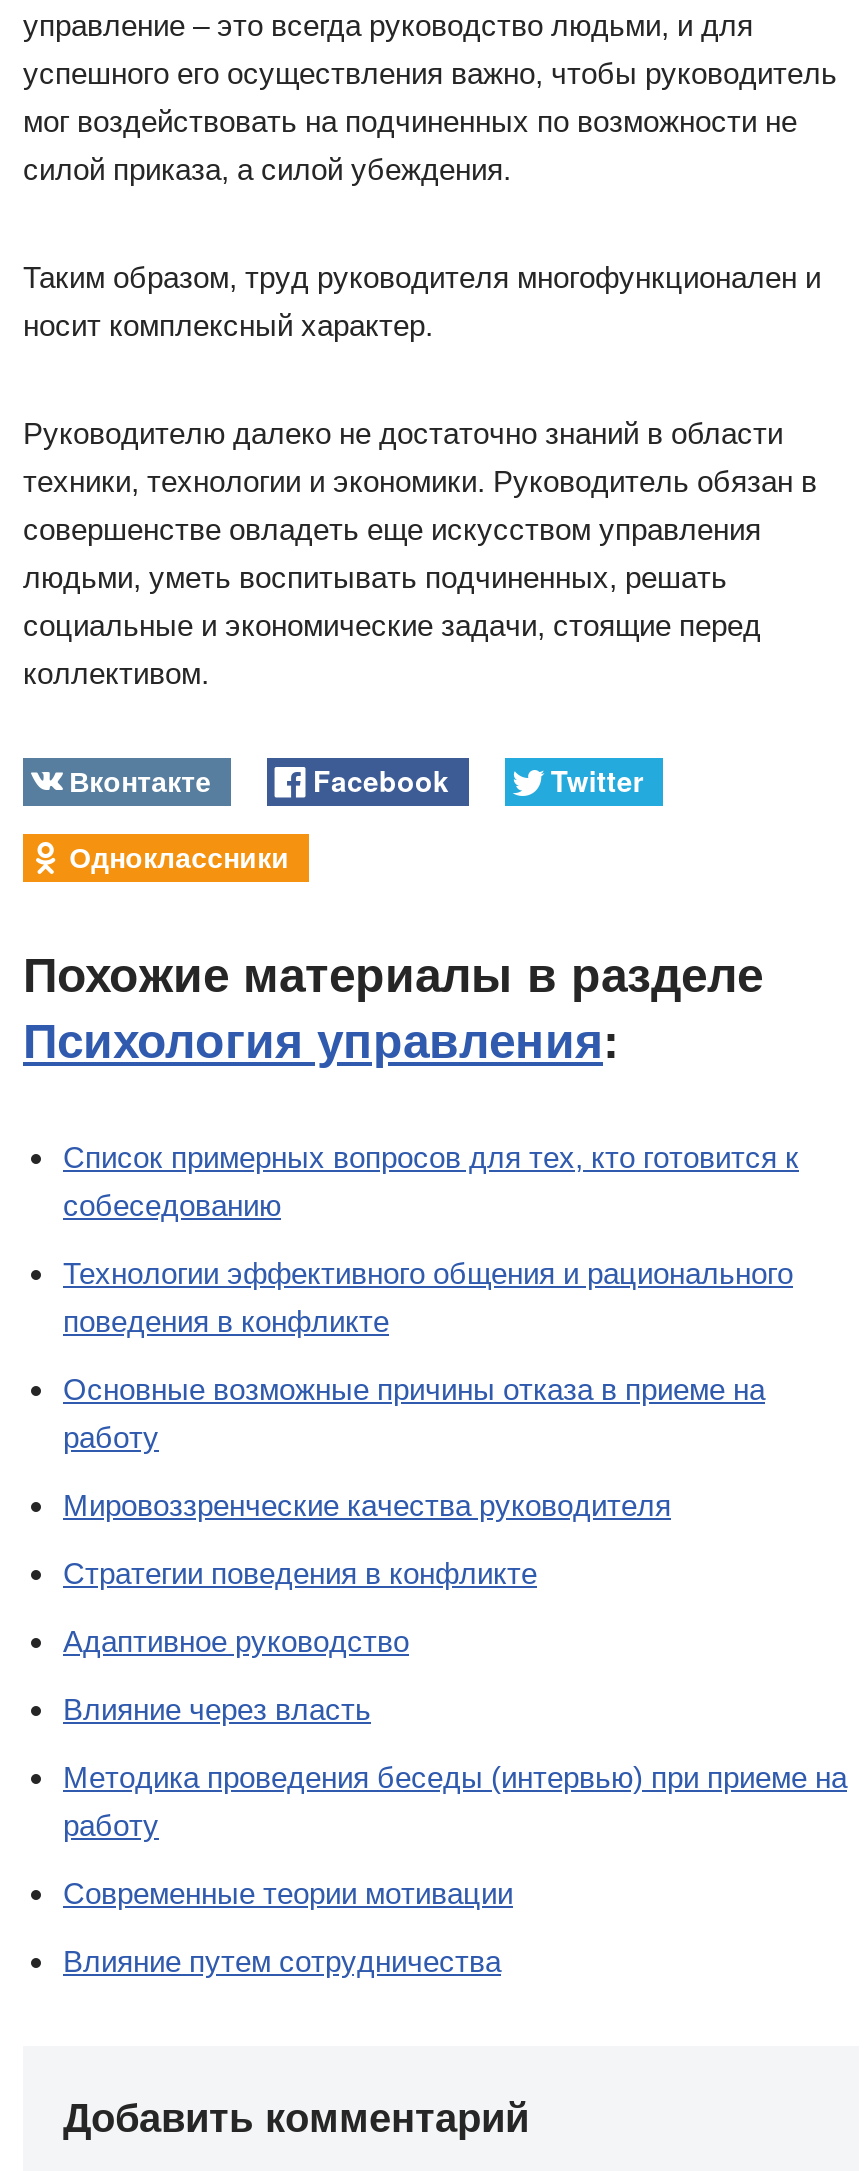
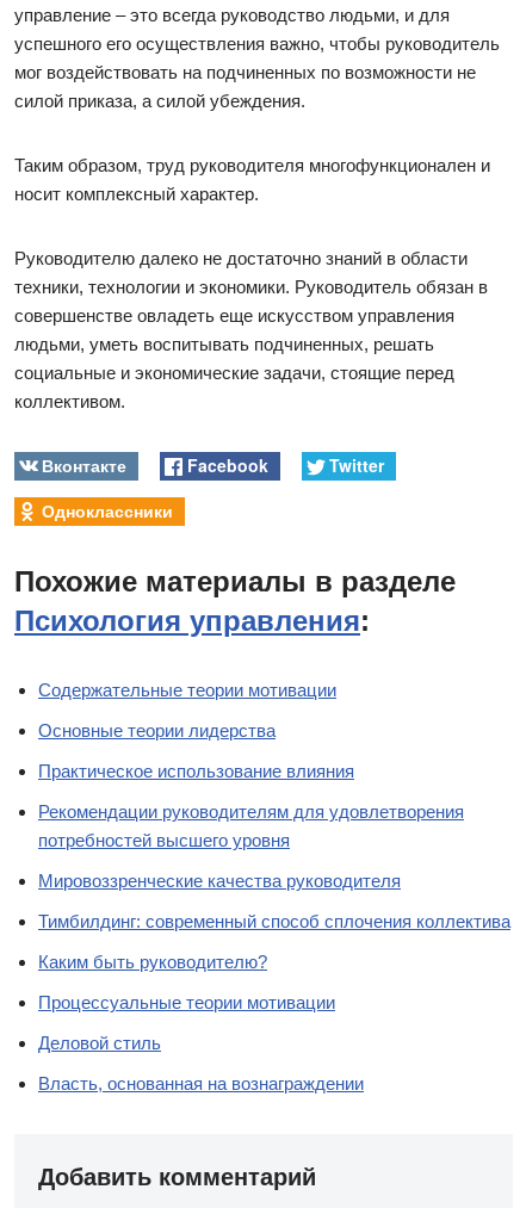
[63,1140,799,1454] Список примерных вопросов для тех, кто готовится к | собеседованию | Технологии эффективного общения и рационального | поведения в конфликте | Основные возможные причины отказа в приеме на | работу -> [38,680,464,850] Содержательные теории мотивации | Основные теории лидерства | Практическое использование влияния | Рекомендации руководителям для удовлетворения | потребностей высшего уровня
[63,1556,847,1978] Стратегии поведения в конфликте | Адаптивное руководство | Влияние через власть | Методика проведения беседы (интервью) при приеме на | работу | Современные теории мотивации | Влияние путем сотрудничества -> [38,911,510,1094] Тимбилдинг: современный способ сплочения коллектива | Каким быть руководителю? | Процессуальные теории мотивации | Деловой стиль | Власть, основанная на вознаграждении

